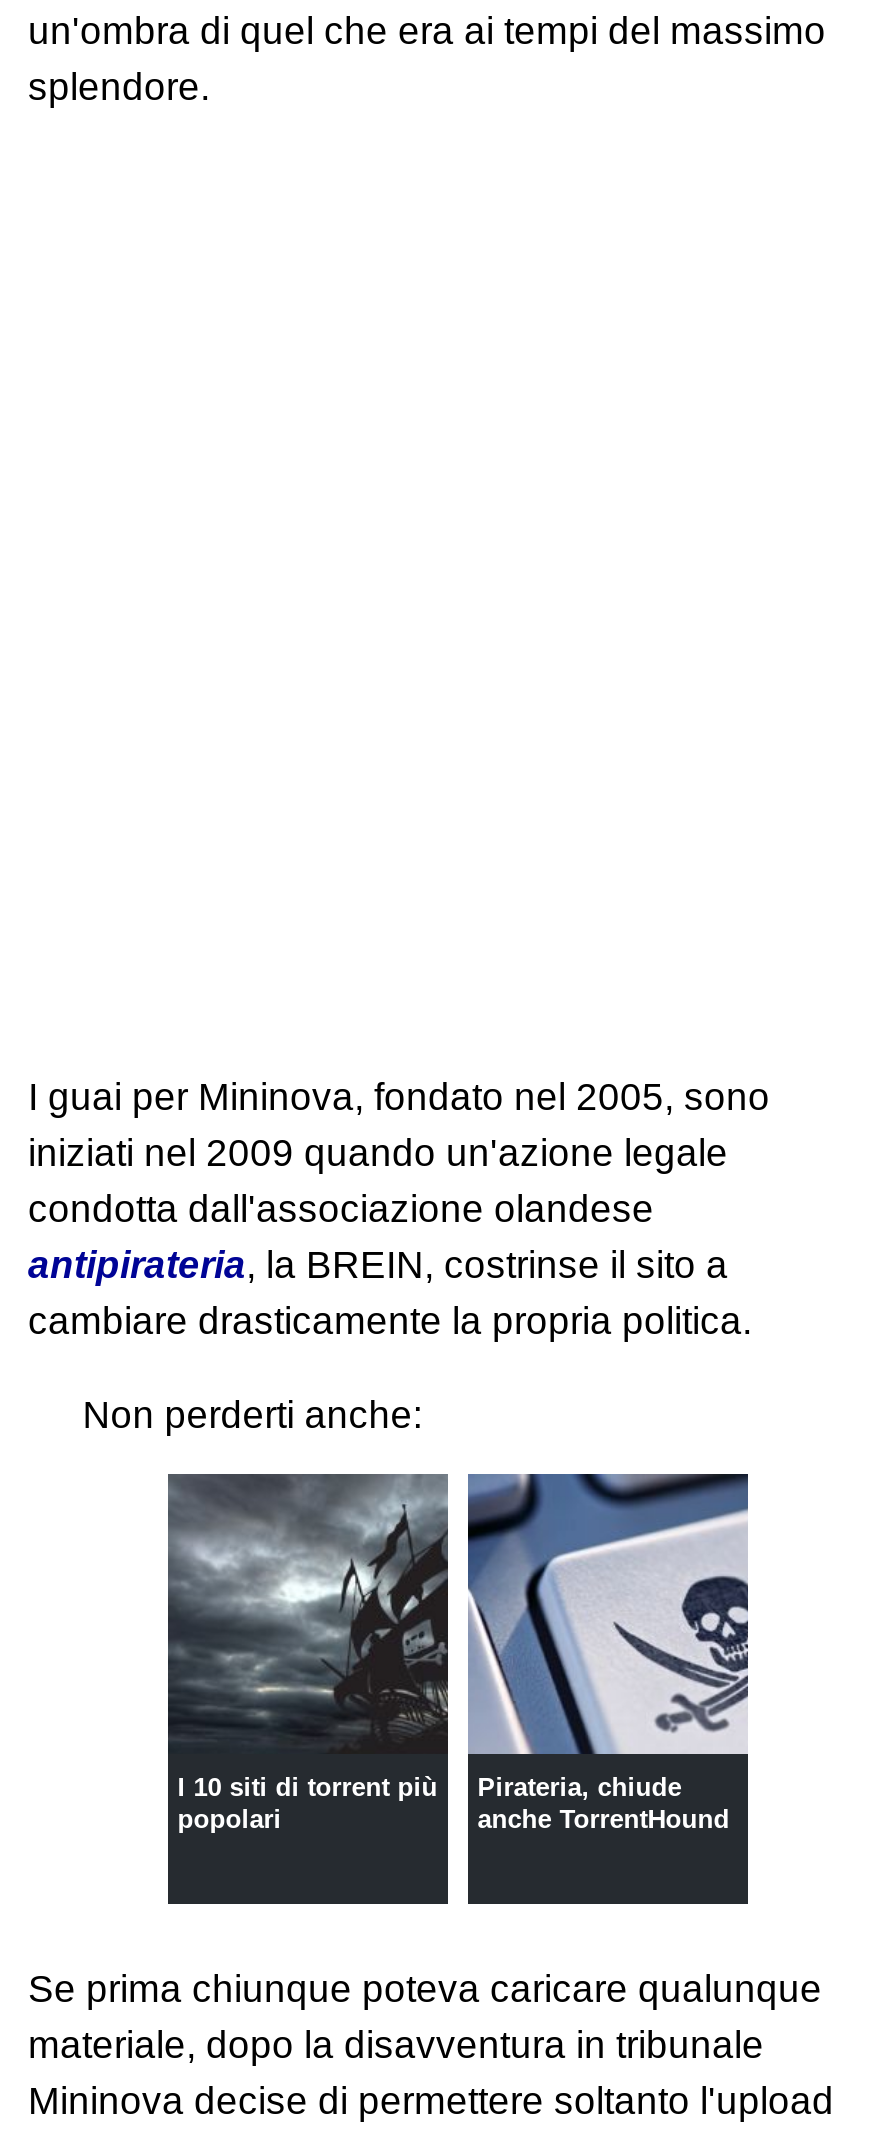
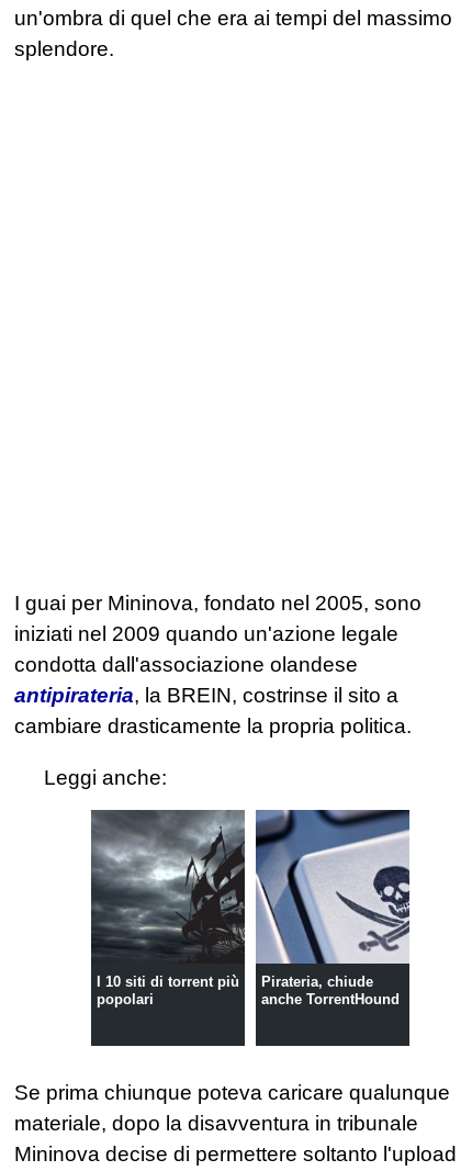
[82,1395,422,1437] Non perderti anche: -> [44,766,167,789] Leggi anche:

